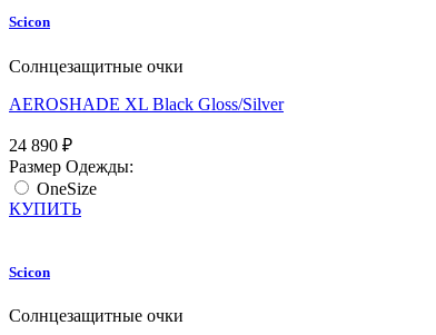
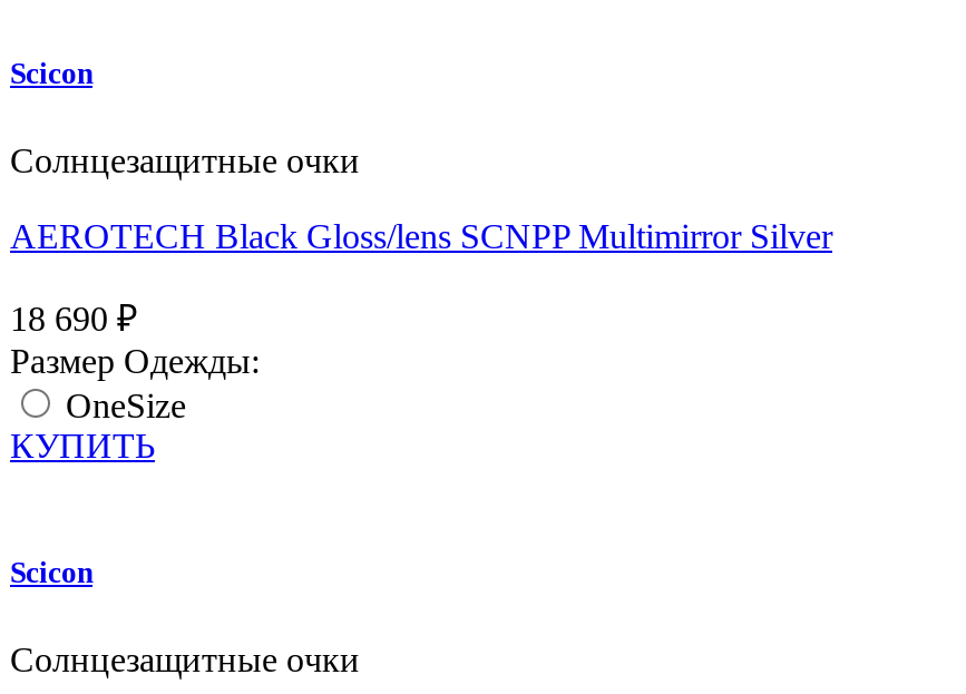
[9,94,284,113] AEROSHADE XL Black Gloss/Silver -> [10,218,832,256] AEROTECH Black Gloss/lens SCNPP Multimirror Silver
[9,135,72,154] 24 890 ₽ -> [10,300,137,338] 18 690 ₽

